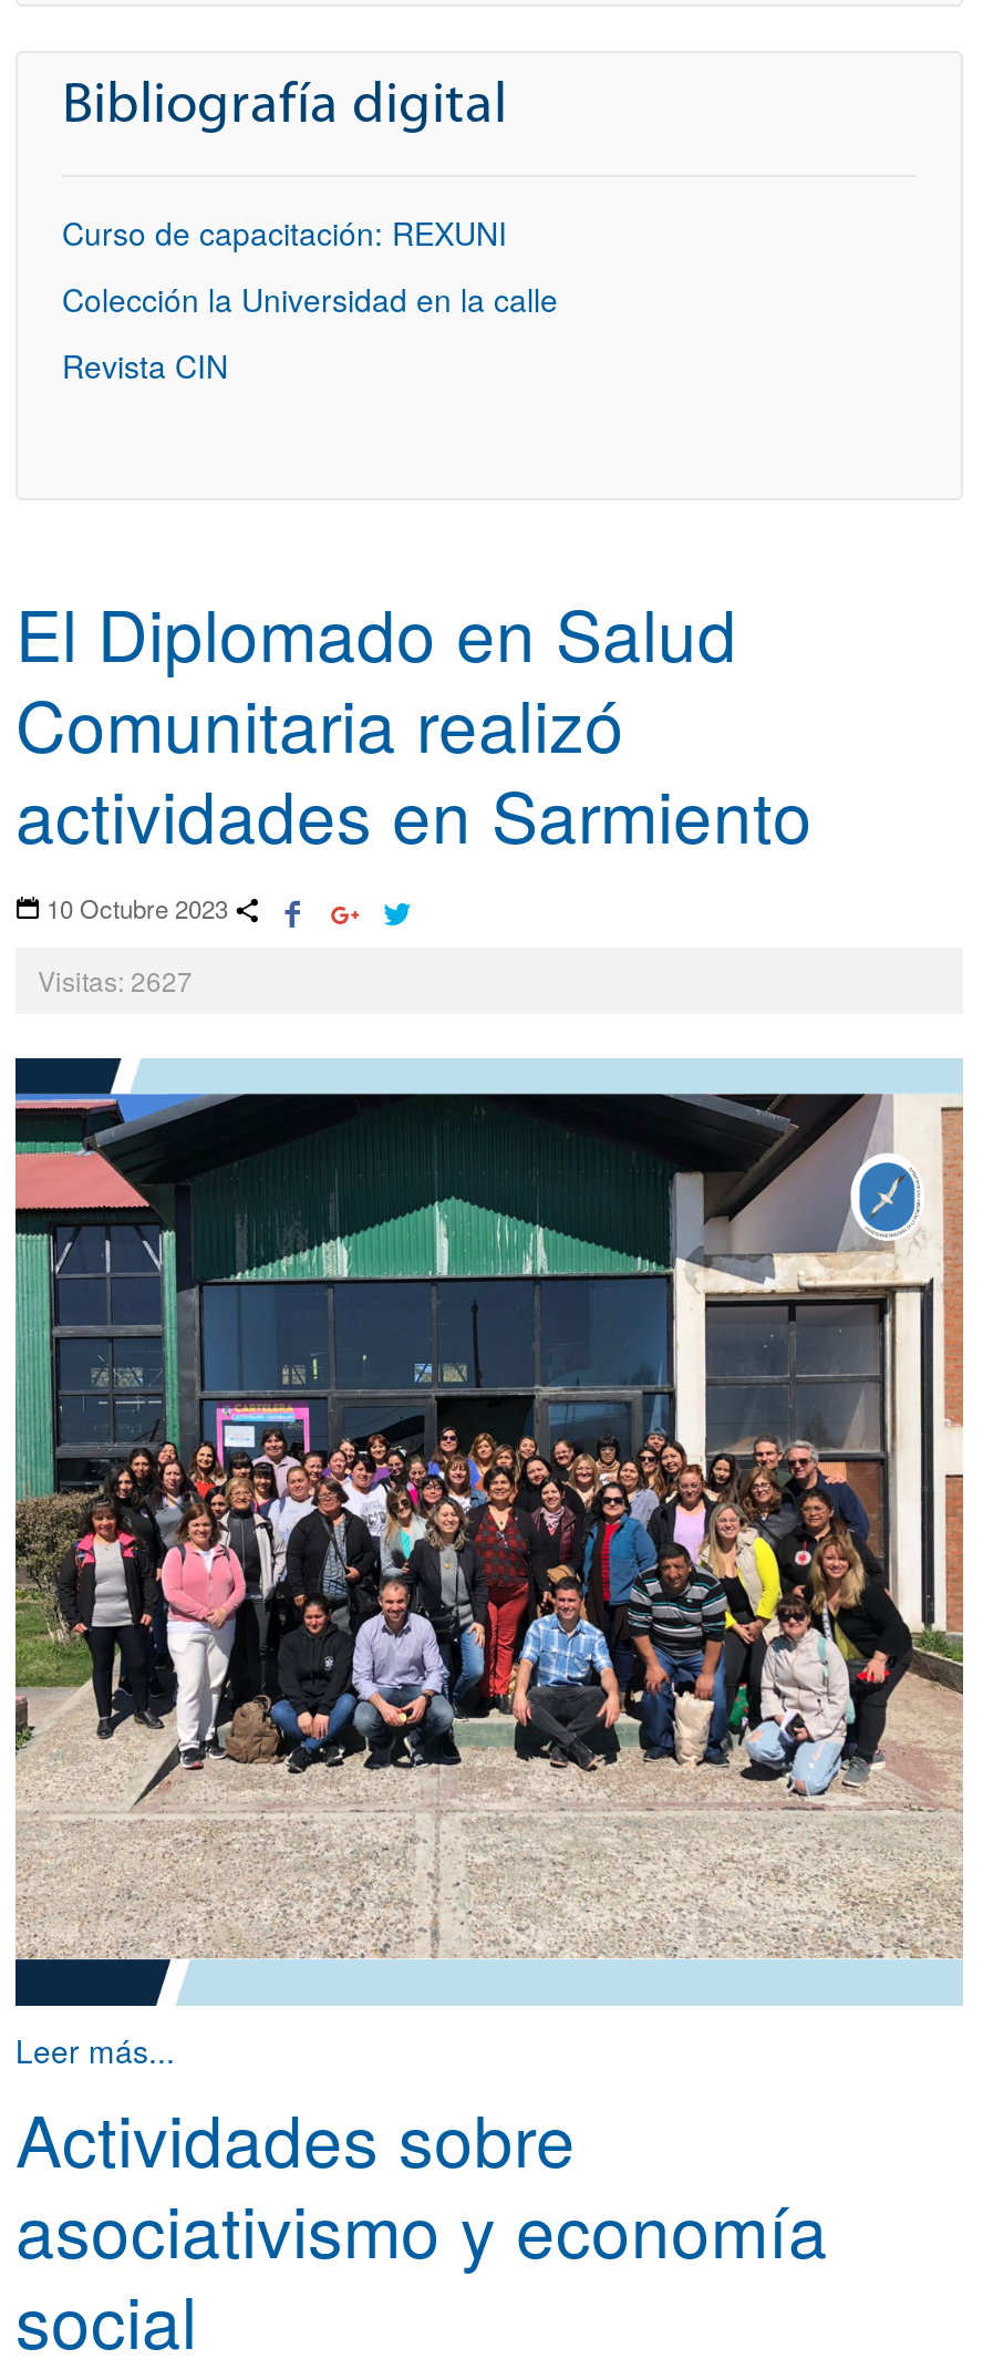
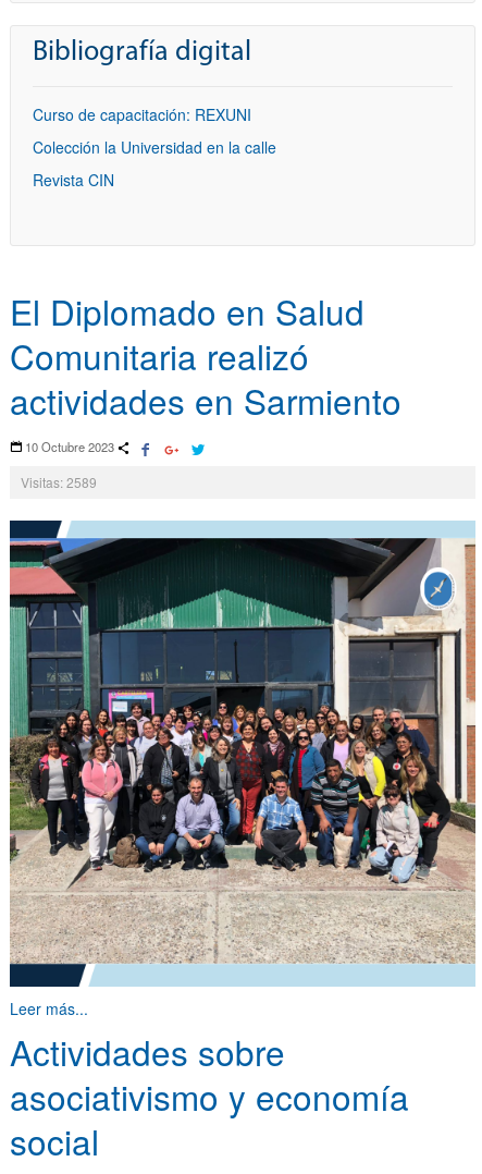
[38,961,193,998] Visitas: 2627 -> [21,473,97,491] Visitas: 2589

